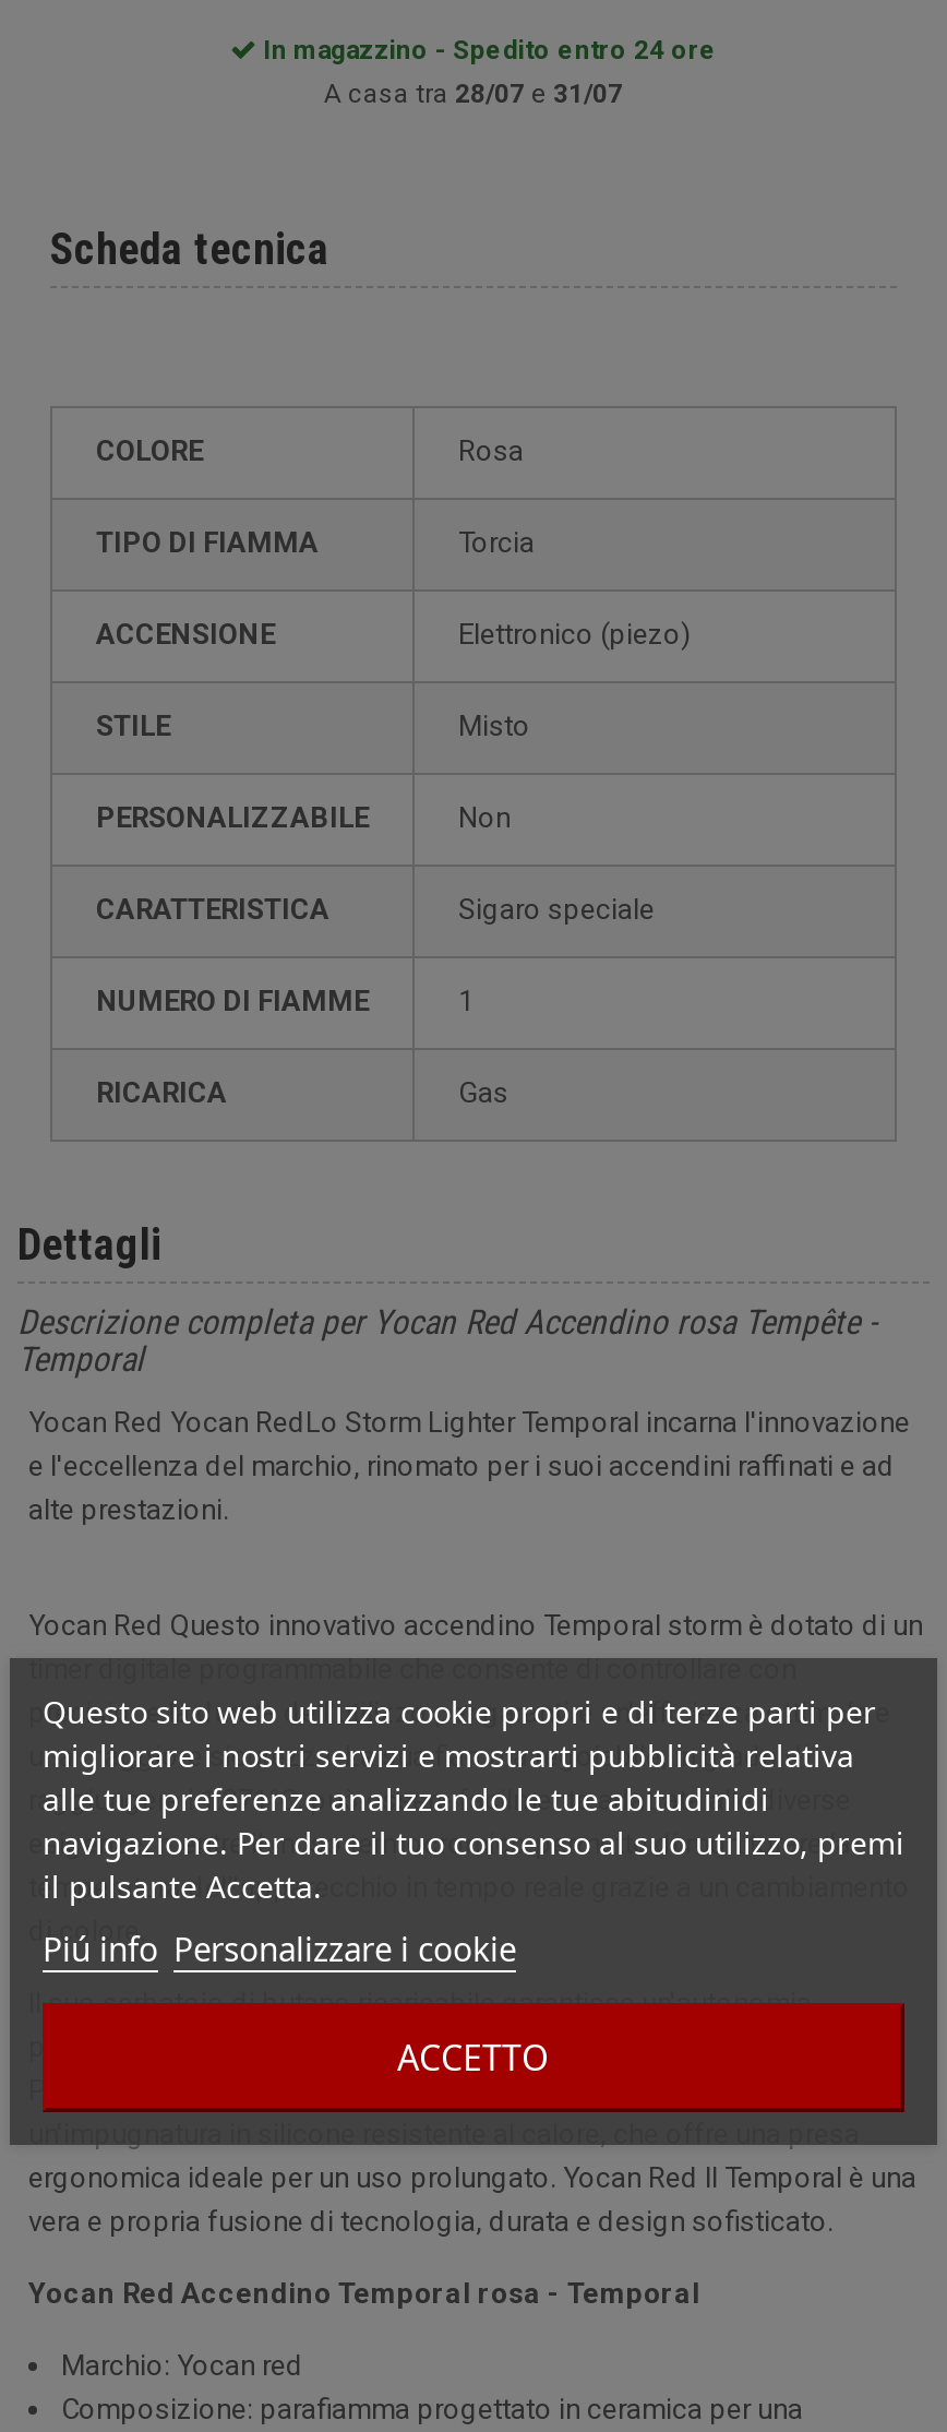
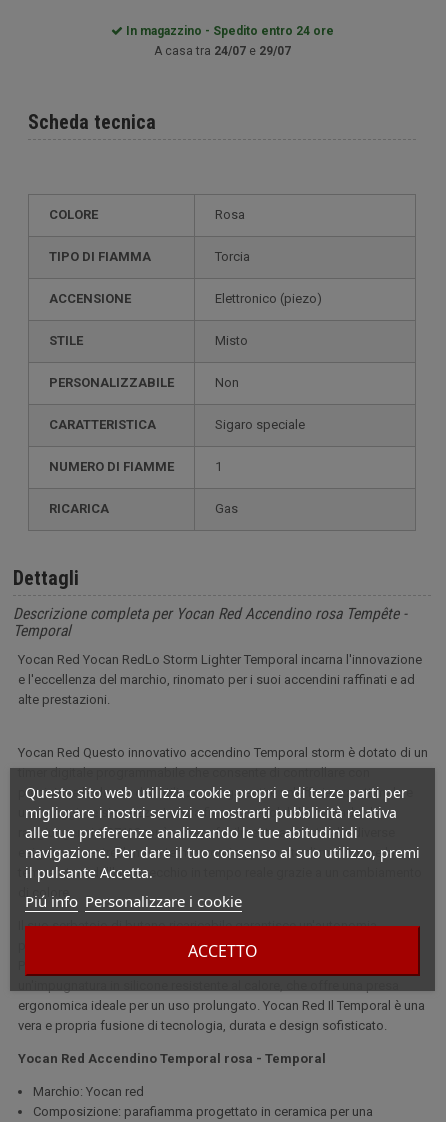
[324,79,623,109] A casa tra 28/07 e 31/07 -> [153,44,290,58] A casa tra 24/07 e 29/07

